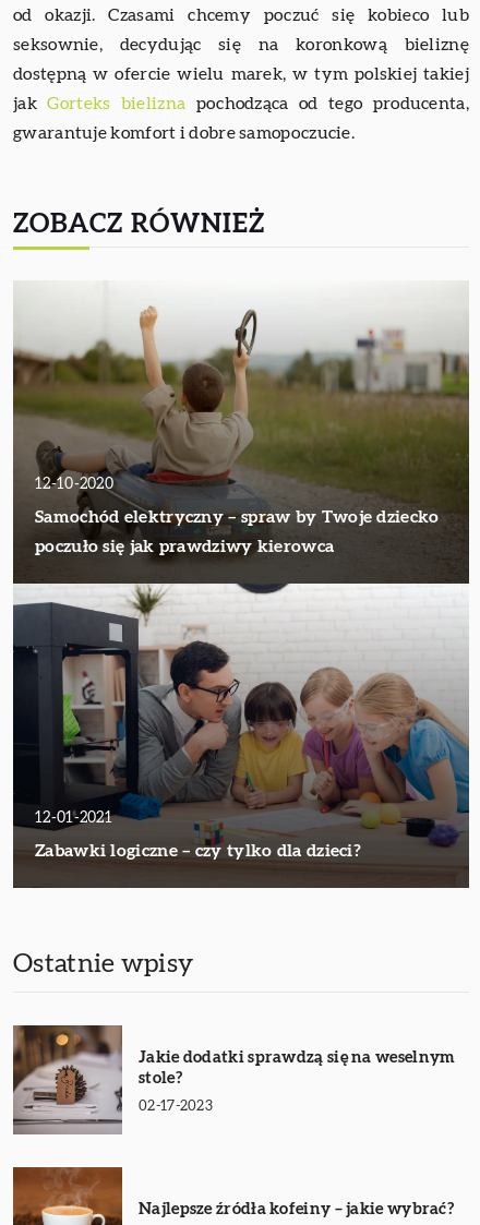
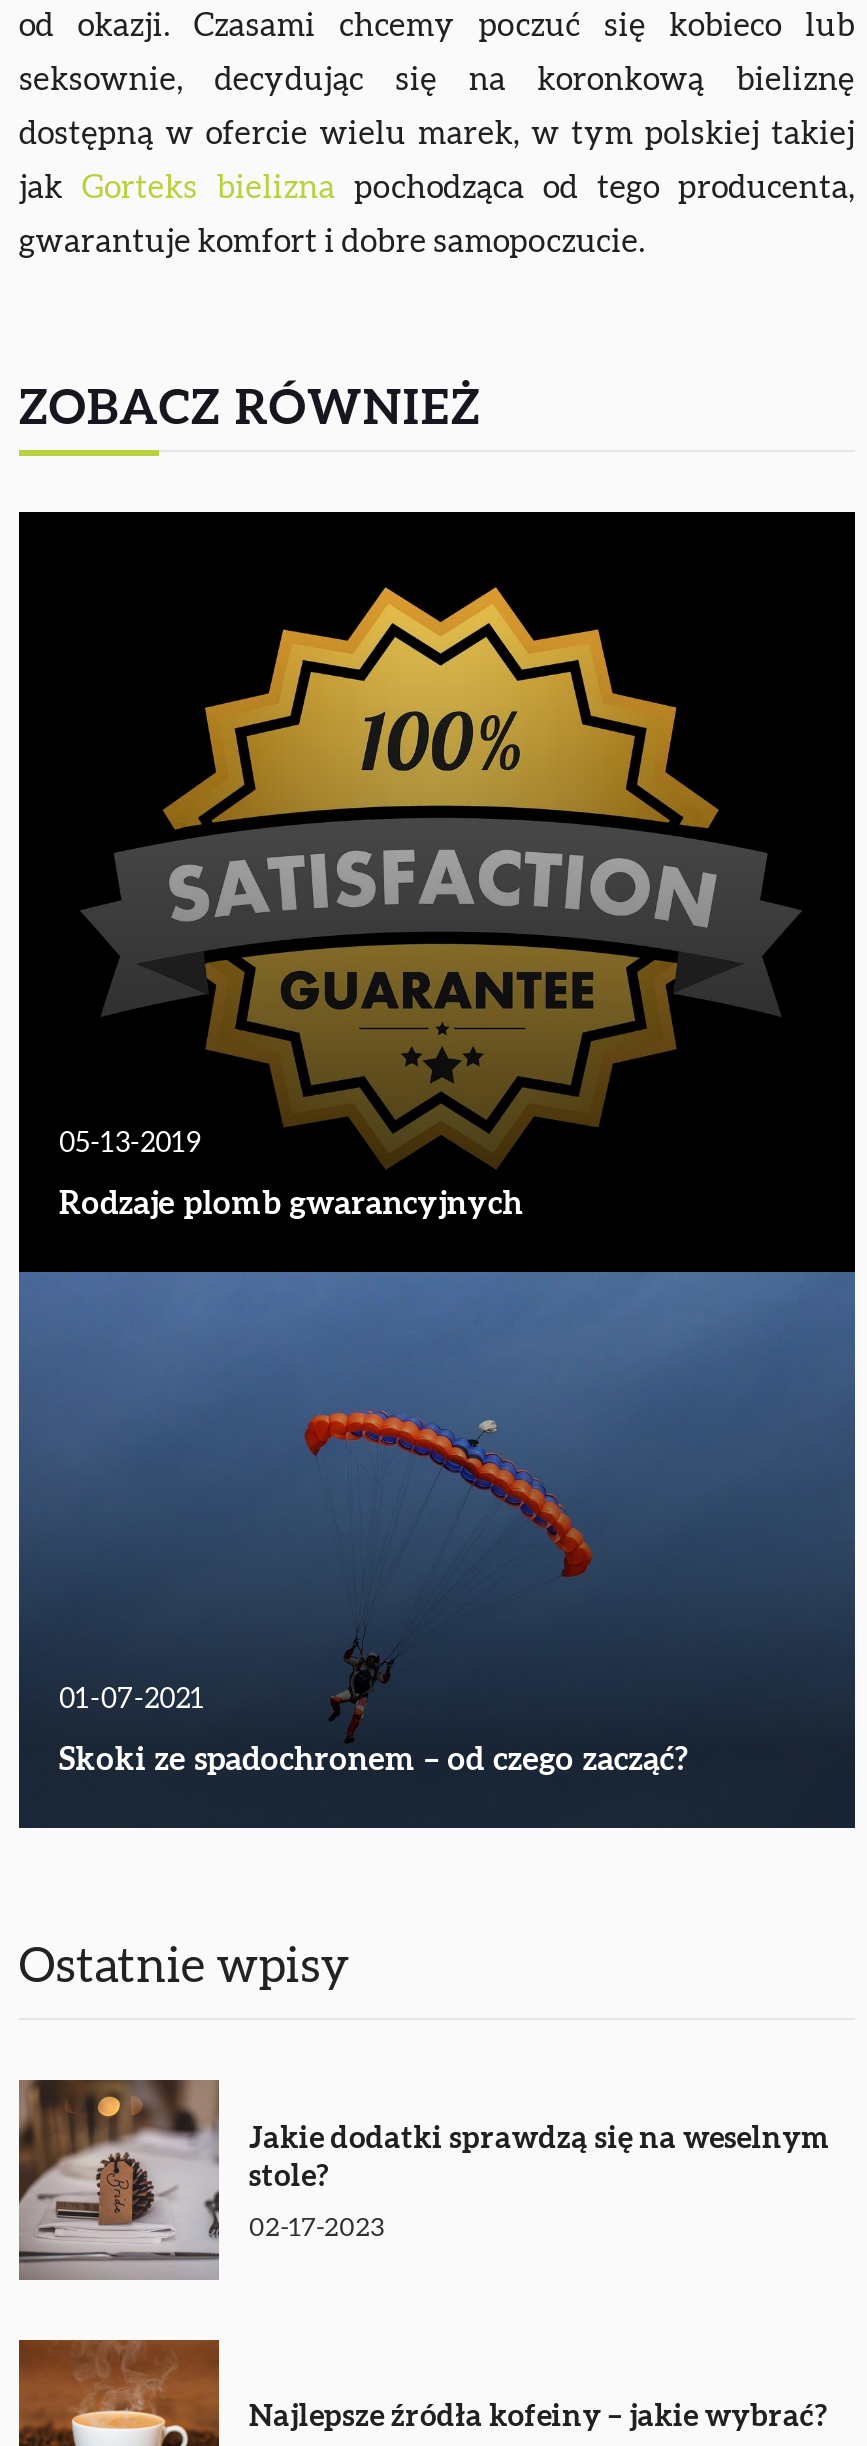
[12,280,470,888] [image] | 12-10-2020 | Samochód elektryczny – spraw by Twoje dziecko | poczuło się jak prawdziwy kierowca -> [17,510,857,1824] [image] | 05-13-2019 | Rodzaje plomb gwarancyjnych
[35,811,361,860] 12-01-2021 | Zabawki logiczne – czy tylko dla dzieci? -> [59,1687,689,1777] 01-07-2021 | Skoki ze spadochronem – od czego zacząć?

